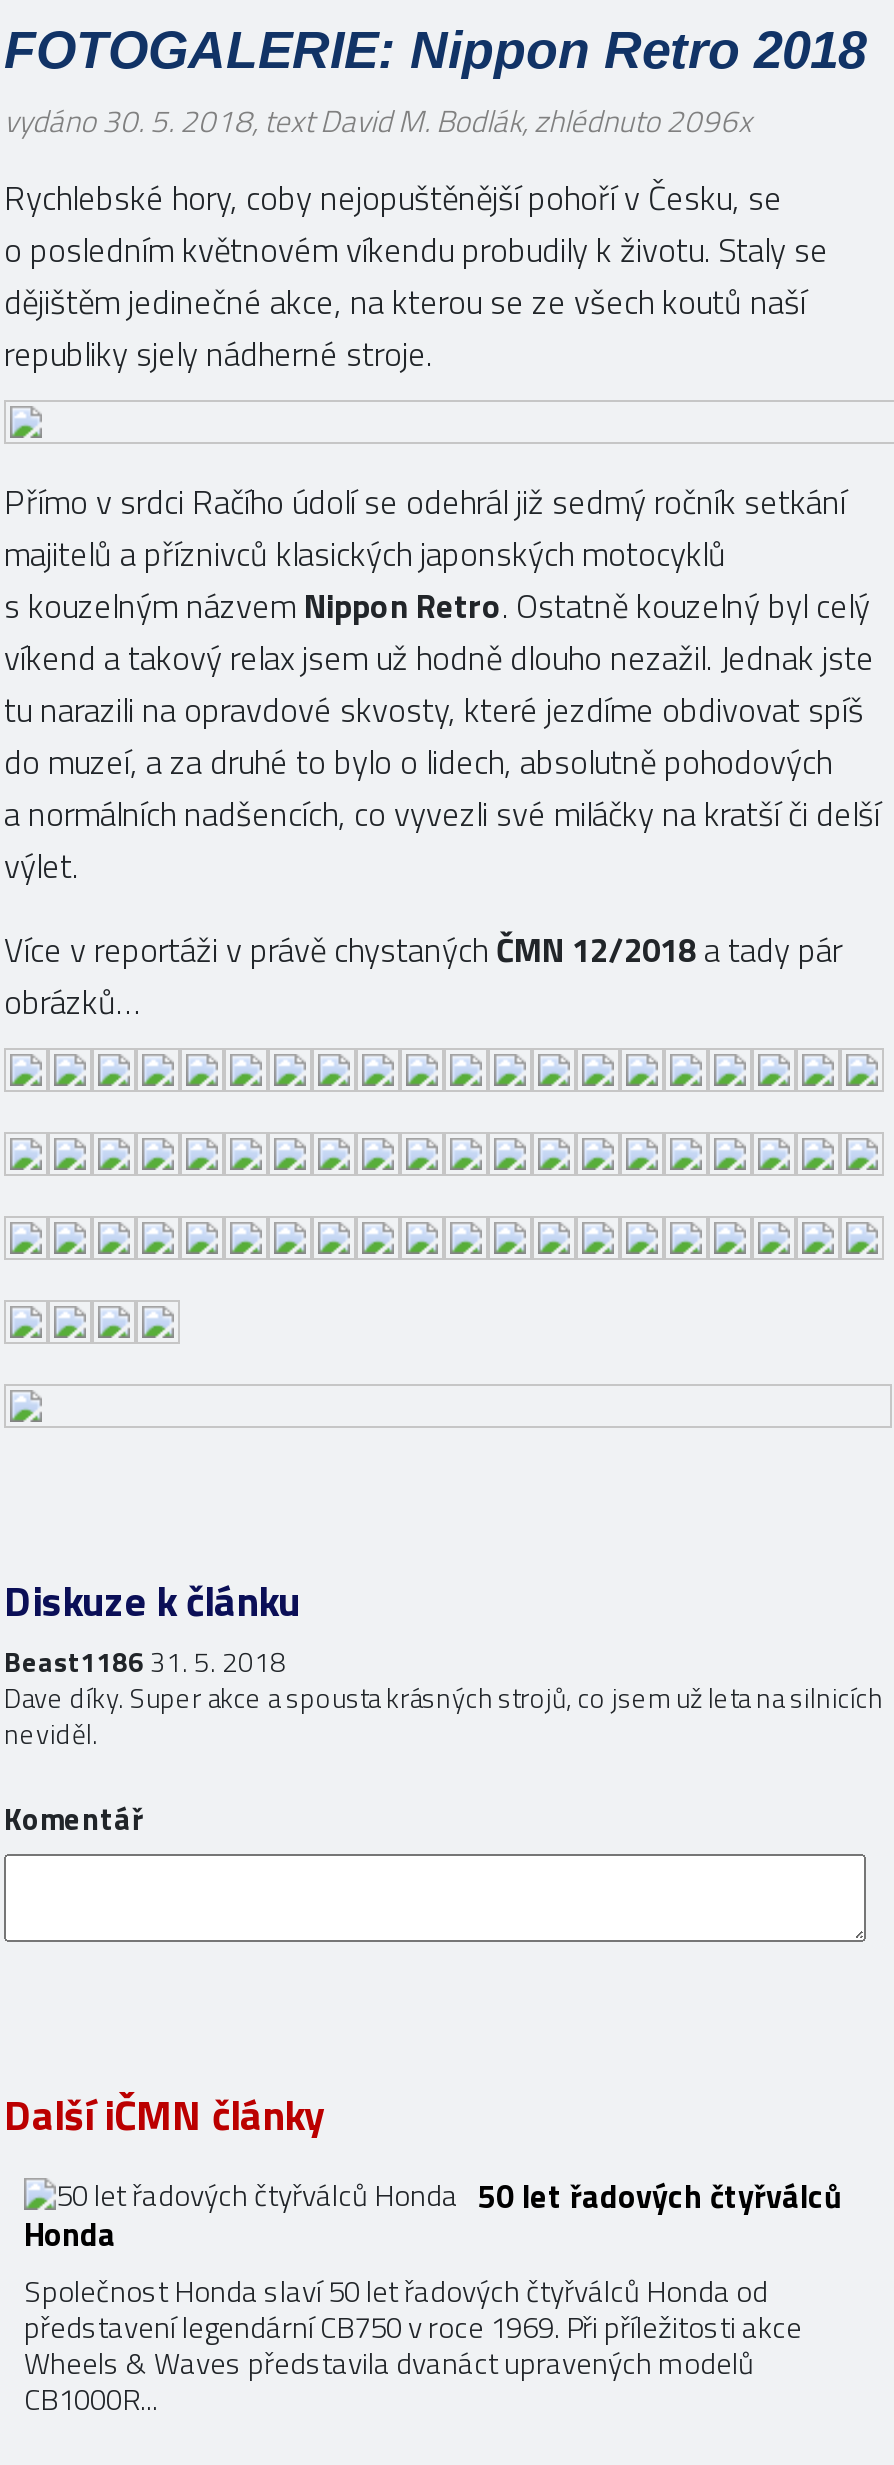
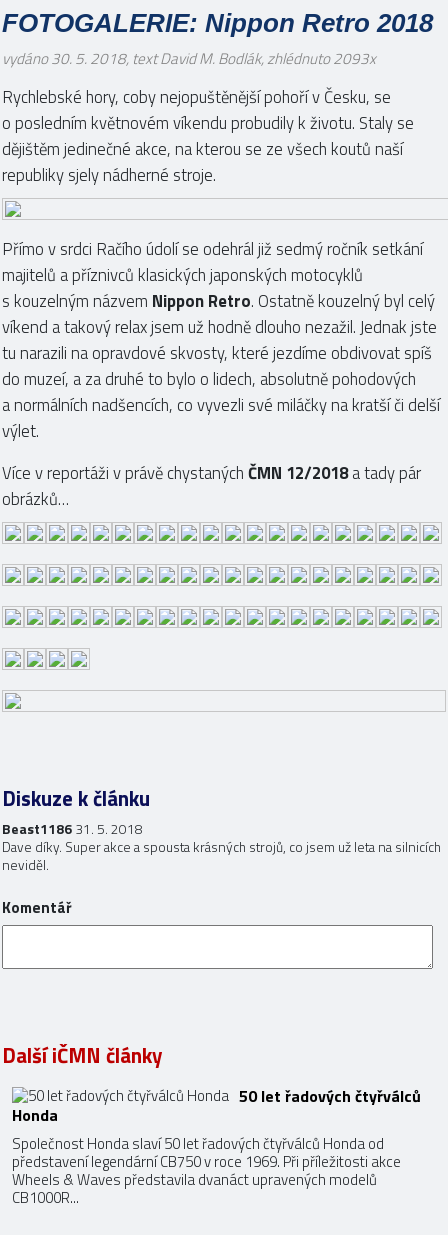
[4,98,752,144] vydáno 30. 5. 2018, text David M. Bodlák, zhlédnuto 2096x -> [2,47,376,70] vydáno 30. 5. 2018, text David M. Bodlák, zhlédnuto 2093x

